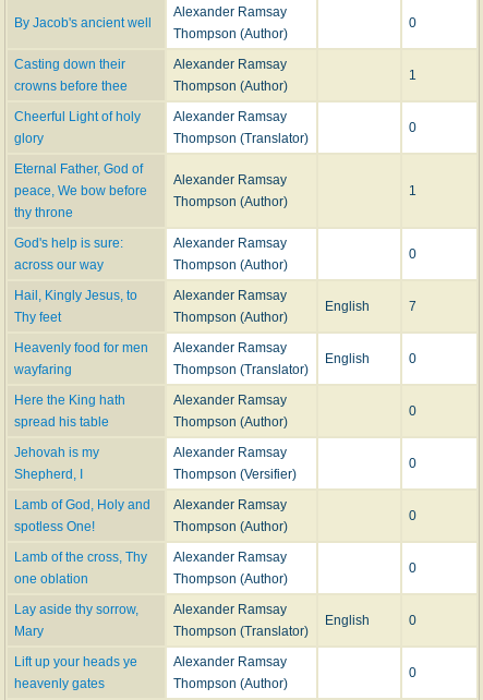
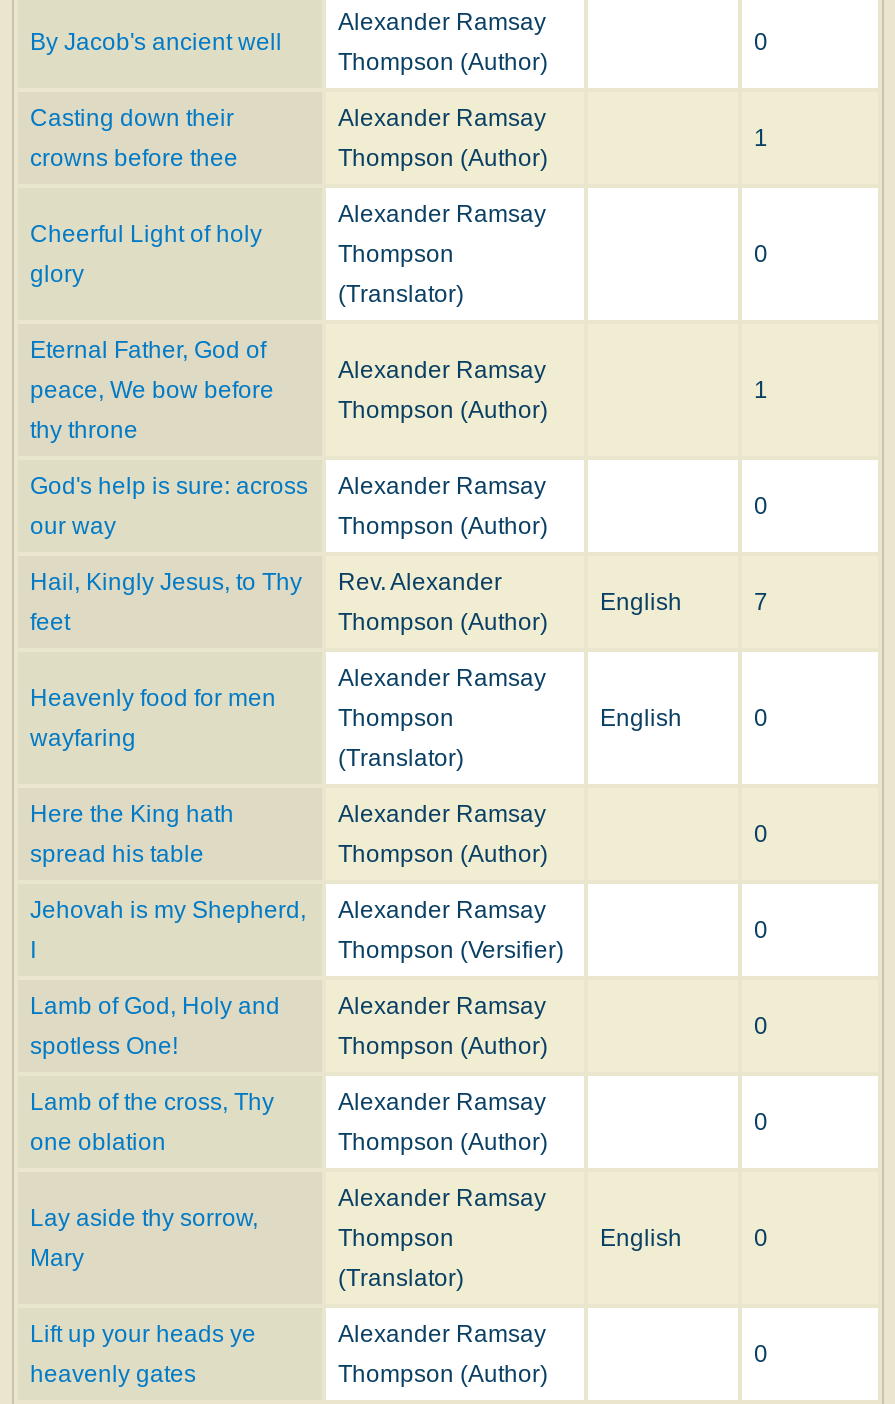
[173,288,287,303] Alexander Ramsay -> [338,568,502,596] Rev. Alexander

